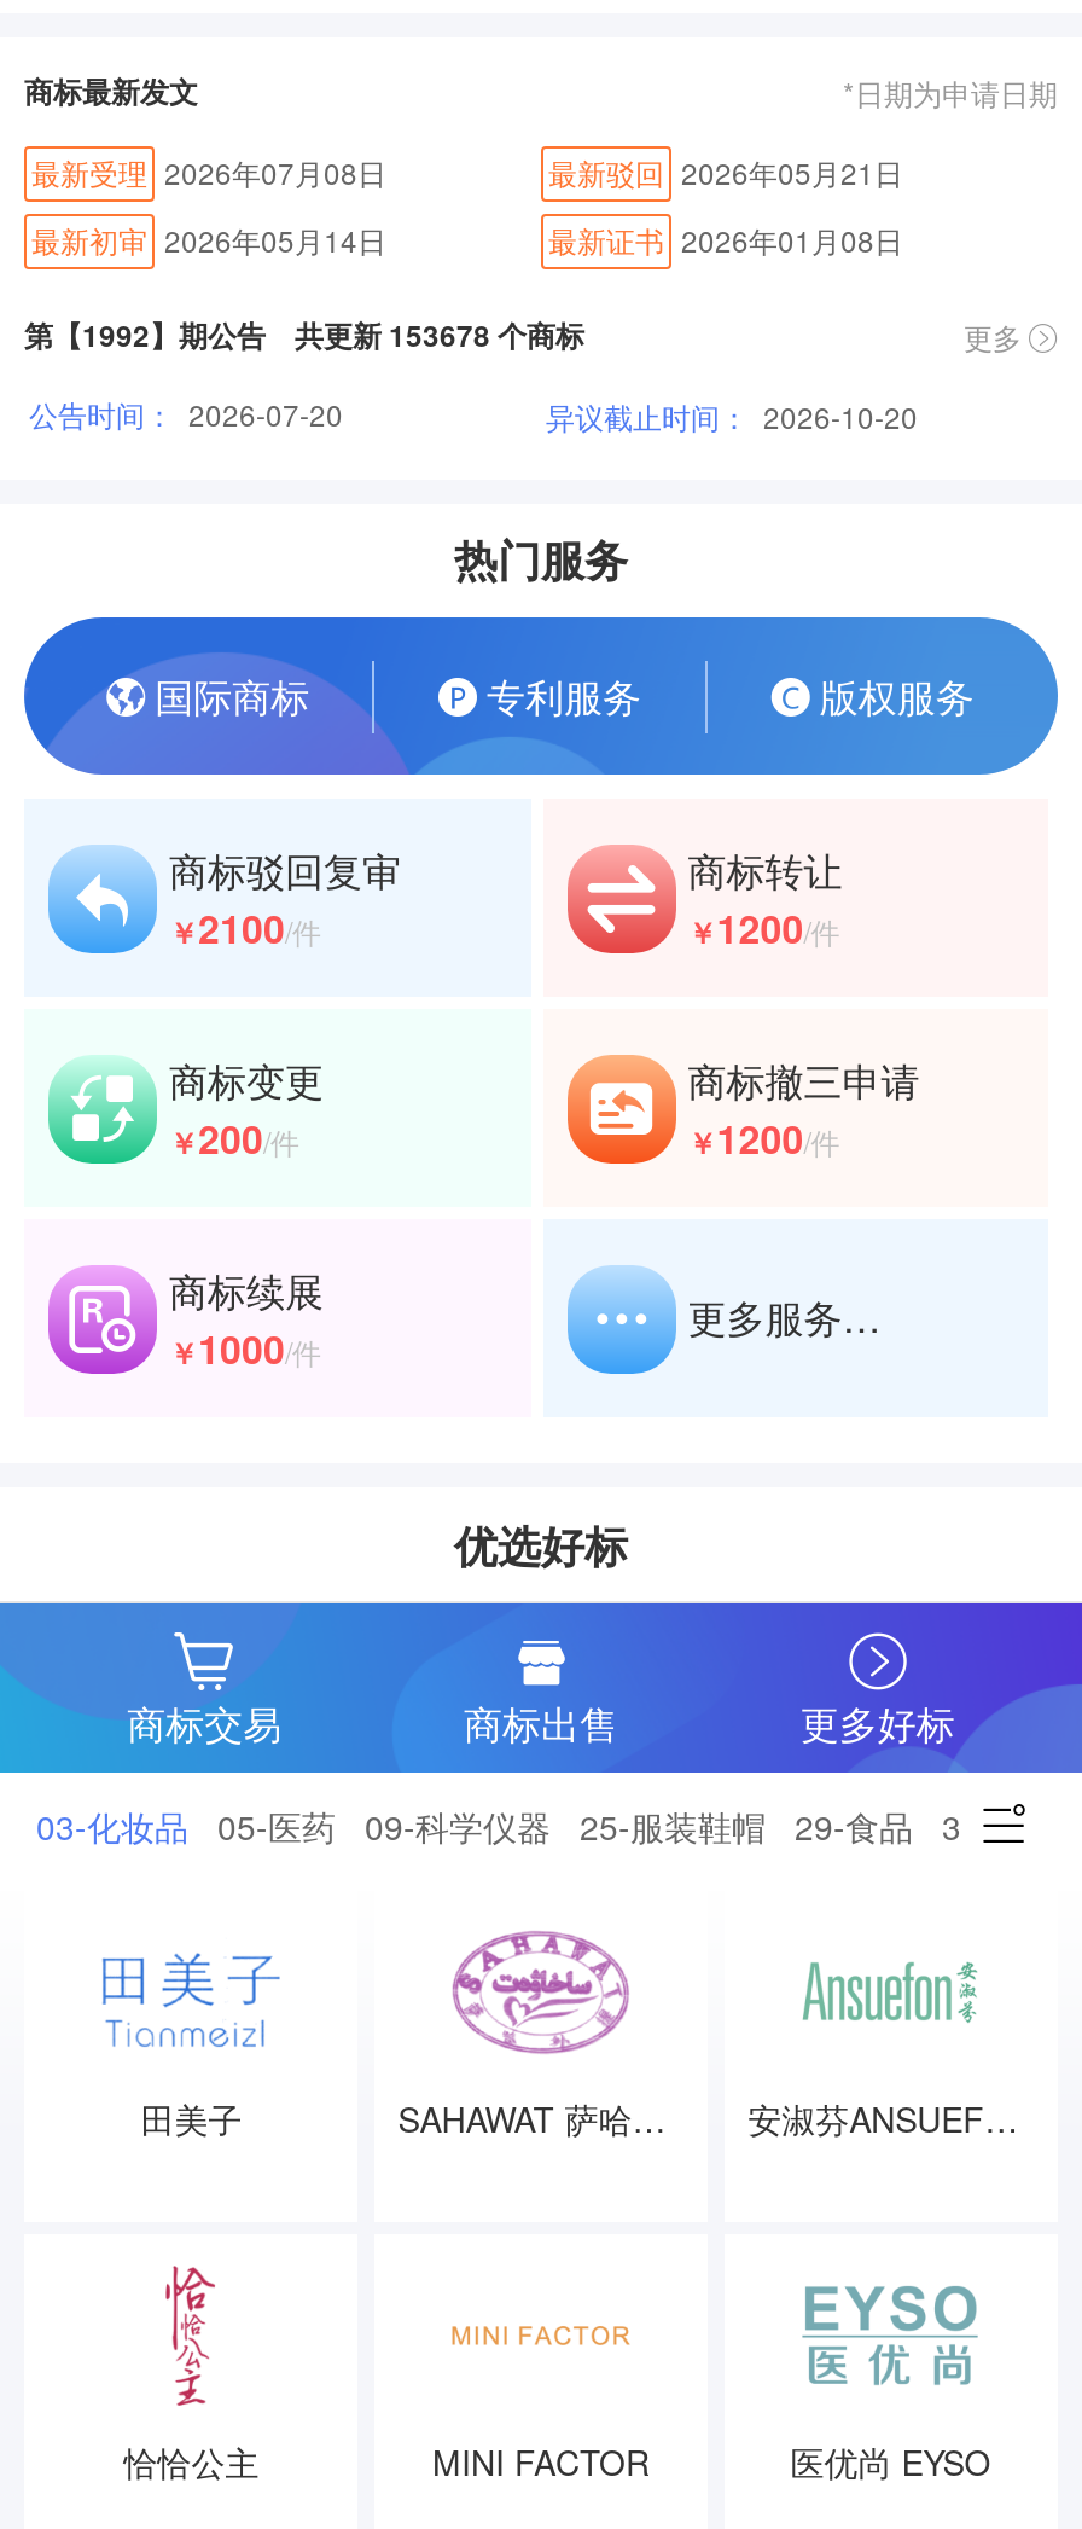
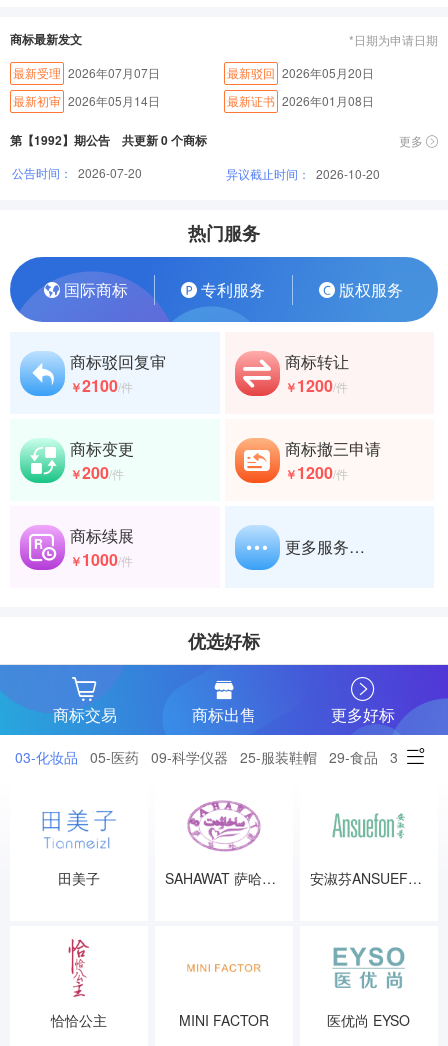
[31,151,386,192] 最新受理 2026年07月08日 -> [13,64,160,81] 最新受理 2026年07月07日
[548,151,903,192] 最新驳回 2026年05月21日 -> [227,64,374,81] 最新驳回 2026年05月20日
[24,313,584,356] 第【1992】期公告 共更新 153678 个商标 -> [10,131,207,149] 第【1992】期公告 共更新 0 个商标

